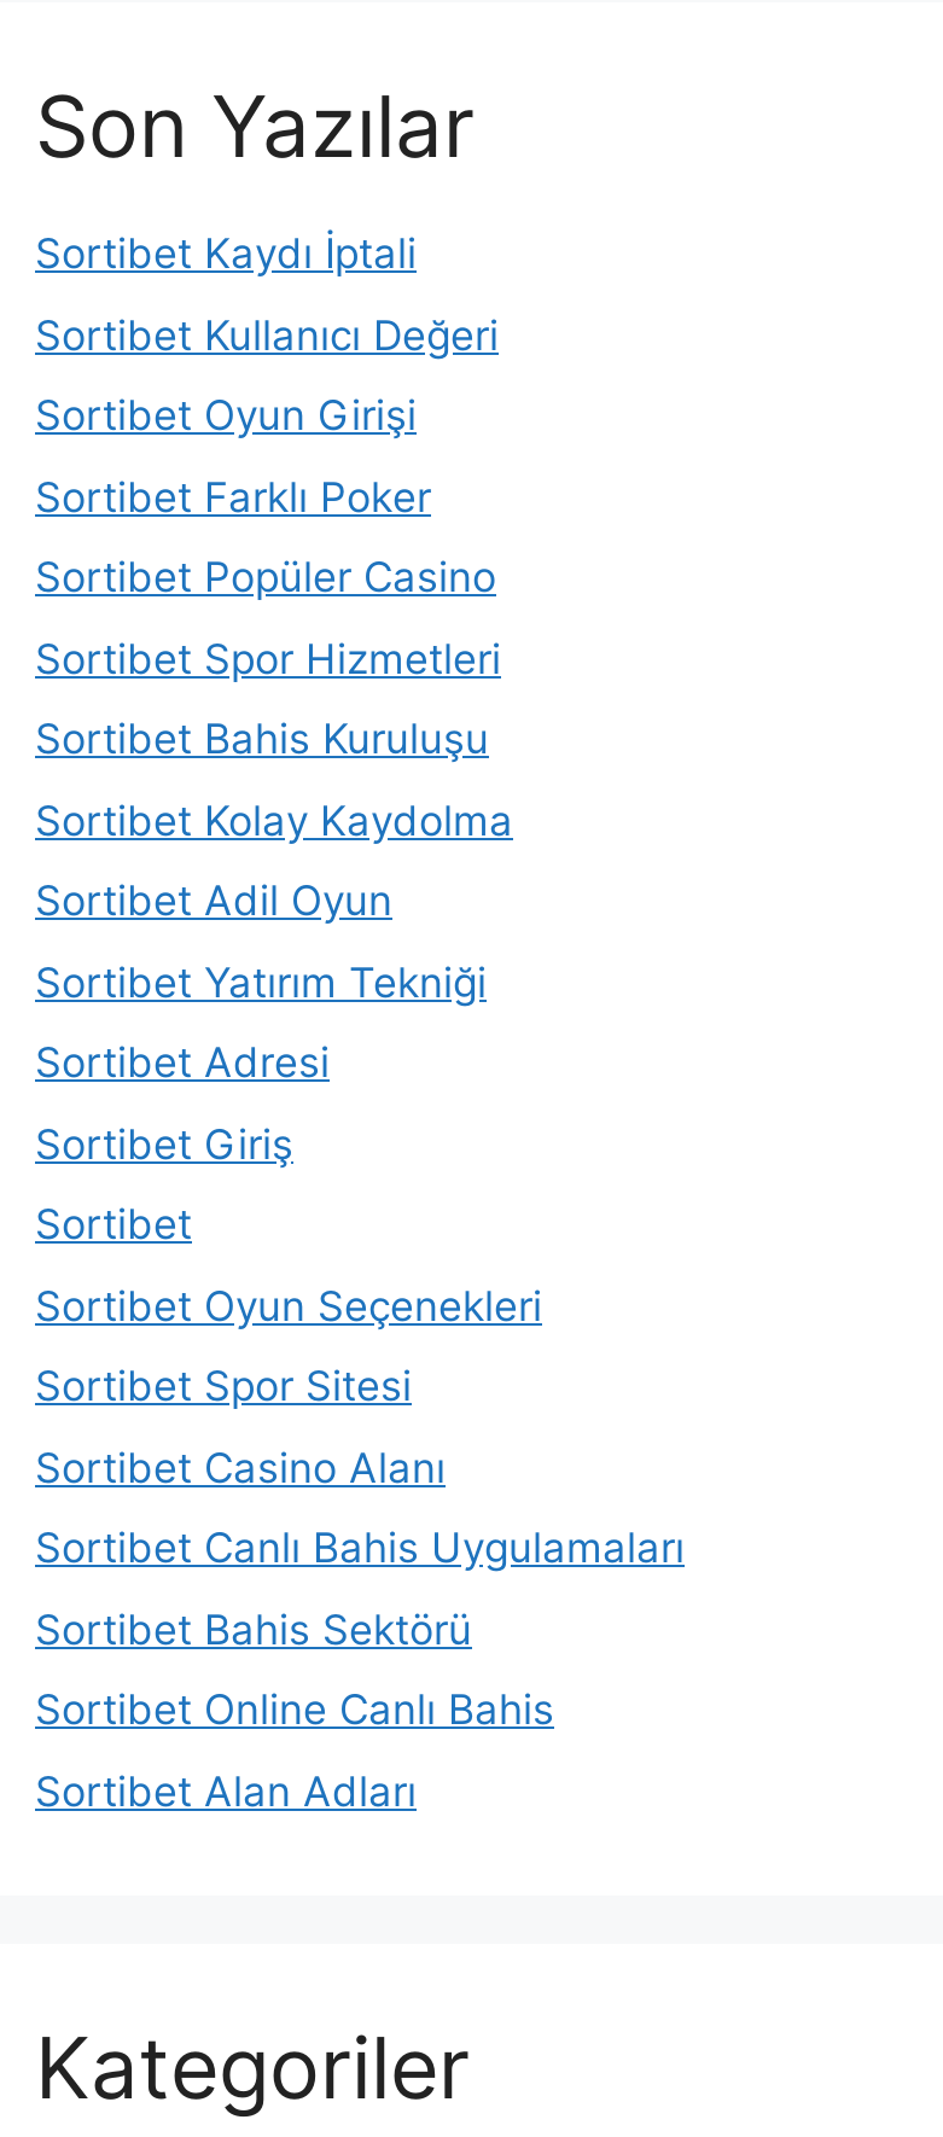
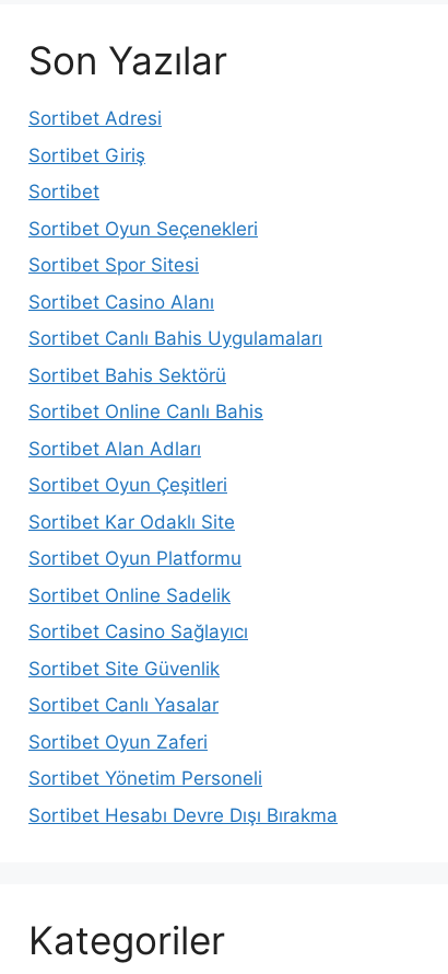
[35,230,513,1006] Sortibet Kaydı İptali | Sortibet Kullanıcı Değeri | Sortibet Oyun Girişi | Sortibet Farklı Poker | Sortibet Popüler Casino | Sortibet Spor Hizmetleri | Sortibet Bahis Kuruluşu | Sortibet Kolay Kaydolma | Sortibet Adil Oyun | Sortibet Yatırım Tekniği -> none
moved [35,1039,685,1815] -> [28,108,322,459]: Sortibet Adresi | Sortibet Giriş | Sortibet | ... | Sortibet Online Canlı Bahis | Sortibet Alan Adları
none -> [28,474,338,826] Sortibet Oyun Çeşitleri | Sortibet Kar Odaklı Site | Sortibet Oyun Platformu | Sortibet Online Sadelik | Sortibet Casino Sağlayıcı | Sortibet Site Güvenlik | Sortibet Canlı Yasalar | Sortibet Oyun Zaferi | Sortibet Yönetim Personeli | Sortibet Hesabı Devre Dışı Bırakma

